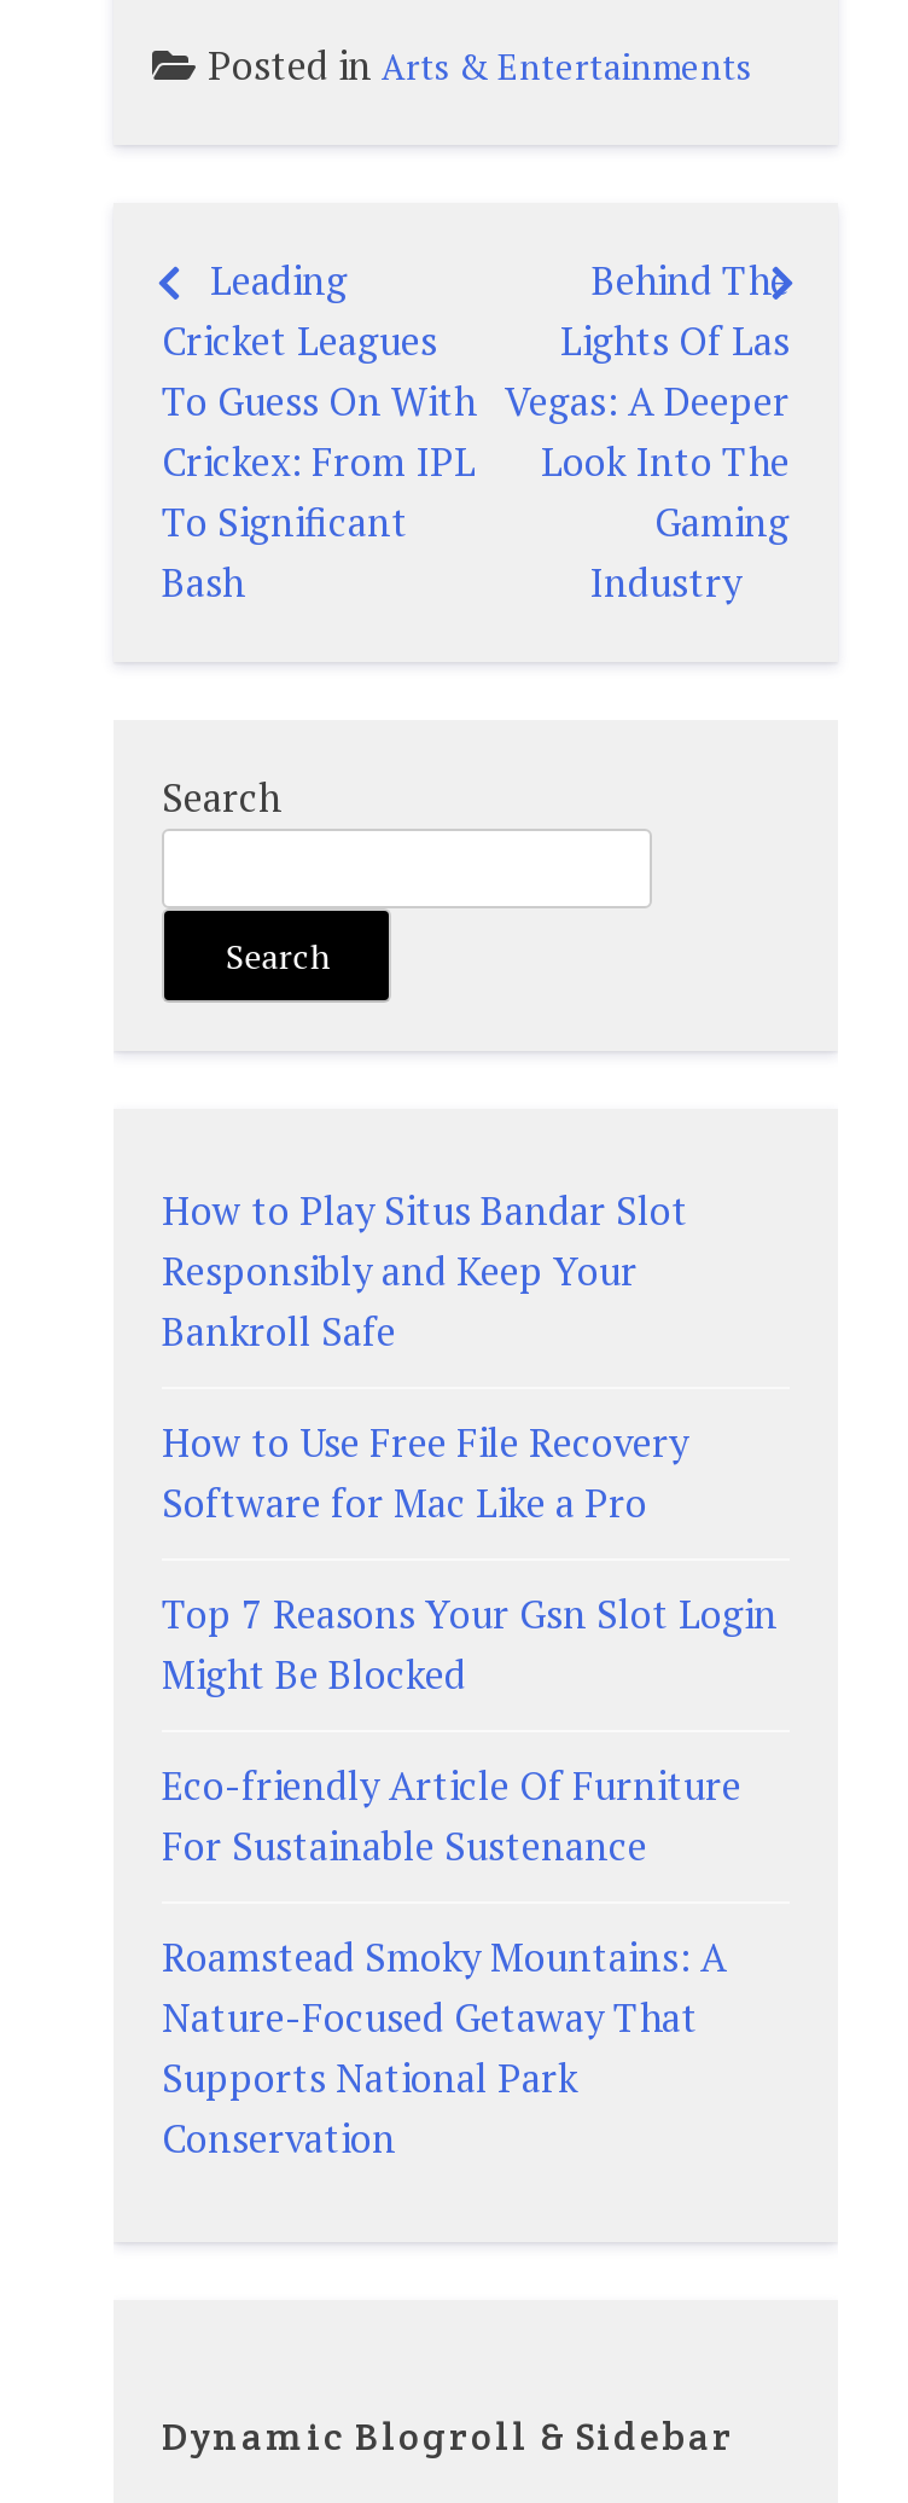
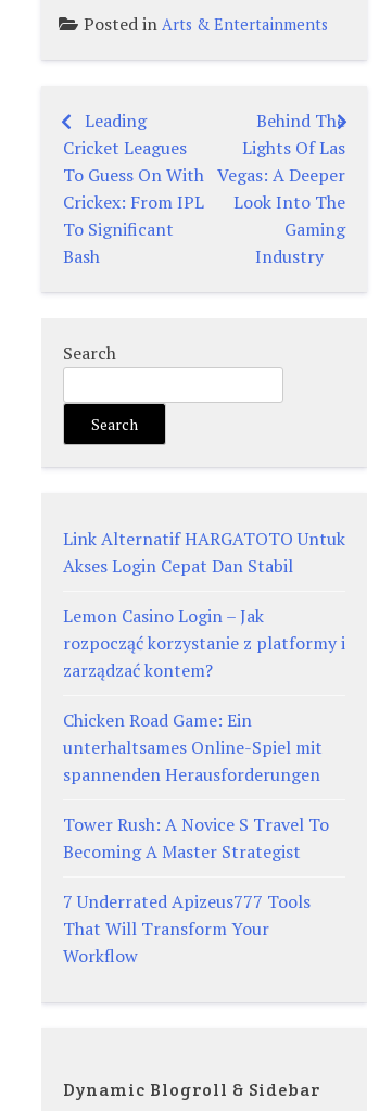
[162,1183,688,1357] How to Play Situs Bandar Slot | Responsibly and Keep Your | Bankroll Safe -> [63,527,345,578] Link Alternatif HARGATOTO Untuk | Akses Login Cepat Dan Stabil
[162,1415,688,1529] How to Use Free File Recovery | Software for Mac Like a Pro -> [63,604,345,682] Lemon Casino Login – Jak | rozpocząć korzystanie z platformy i | zarządzać kontem?
[162,1587,778,1700] Top 7 Reasons Your Gsn Slot Login | Might Be Blocked -> [63,708,323,786] Chicken Road Game: Ein | unterhaltsames Online-Spiel mit | spannenden Herausforderungen
[162,1758,741,1872] Eco-friendly Article Of Furniture | For Sustainable Sustenance -> [63,812,329,863] Tower Rush: A Novice S Travel To | Becoming A Master Strategist
[162,1930,727,2164] Roamstead Smoky Mountains: A | Nature-Focused Getaway That | Supports National Park | Conservation -> [63,889,311,967] 7 Underrated Apizeus777 Tools | That Will Transform Your | Workflow

